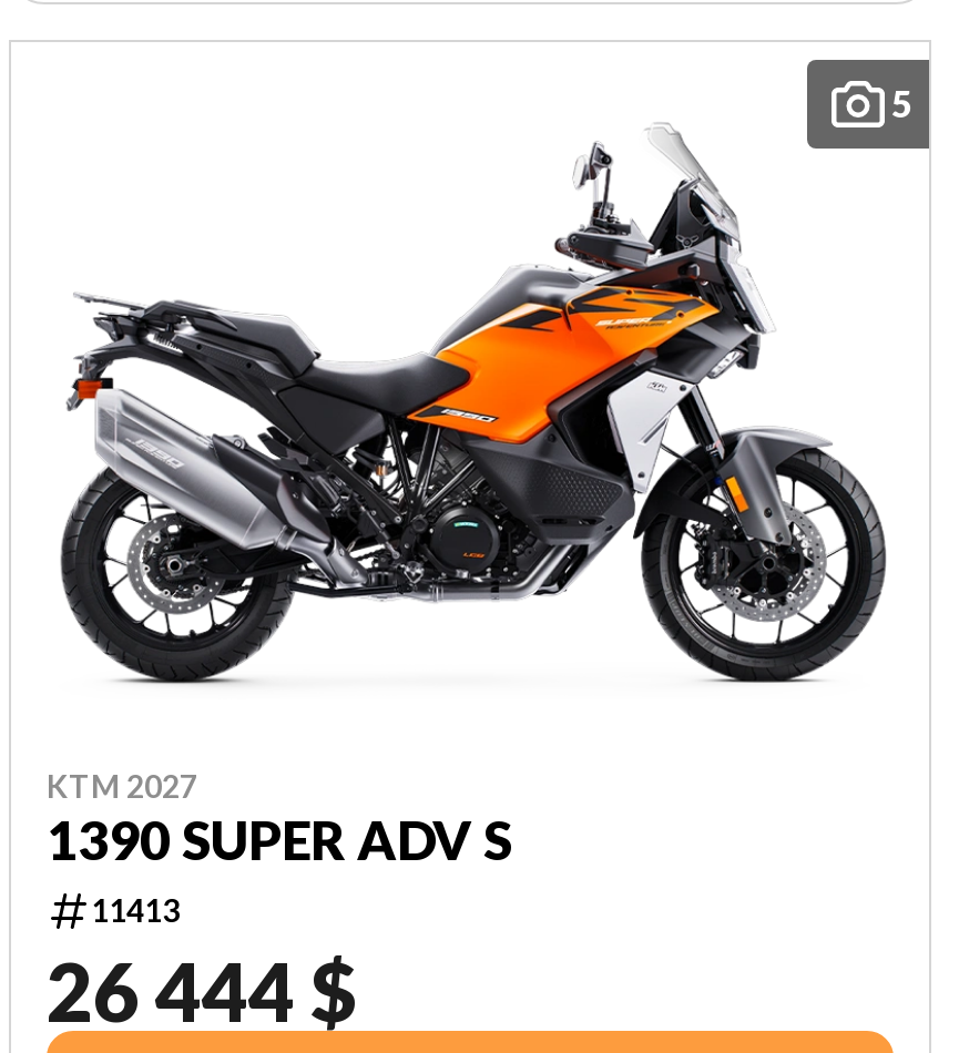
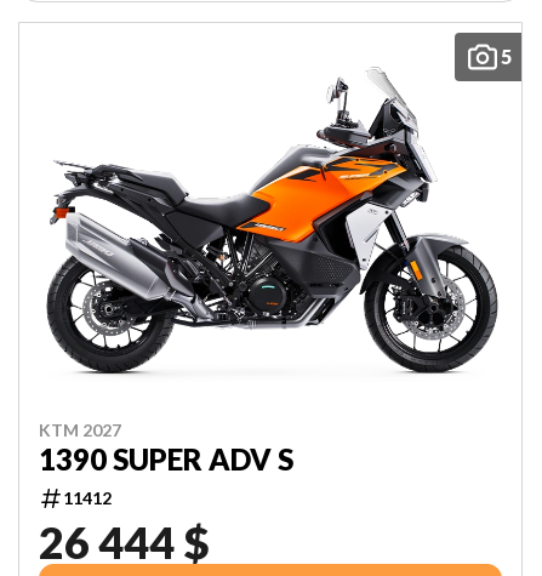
[91,891,180,929] 11413 -> [63,487,112,508] 11412

